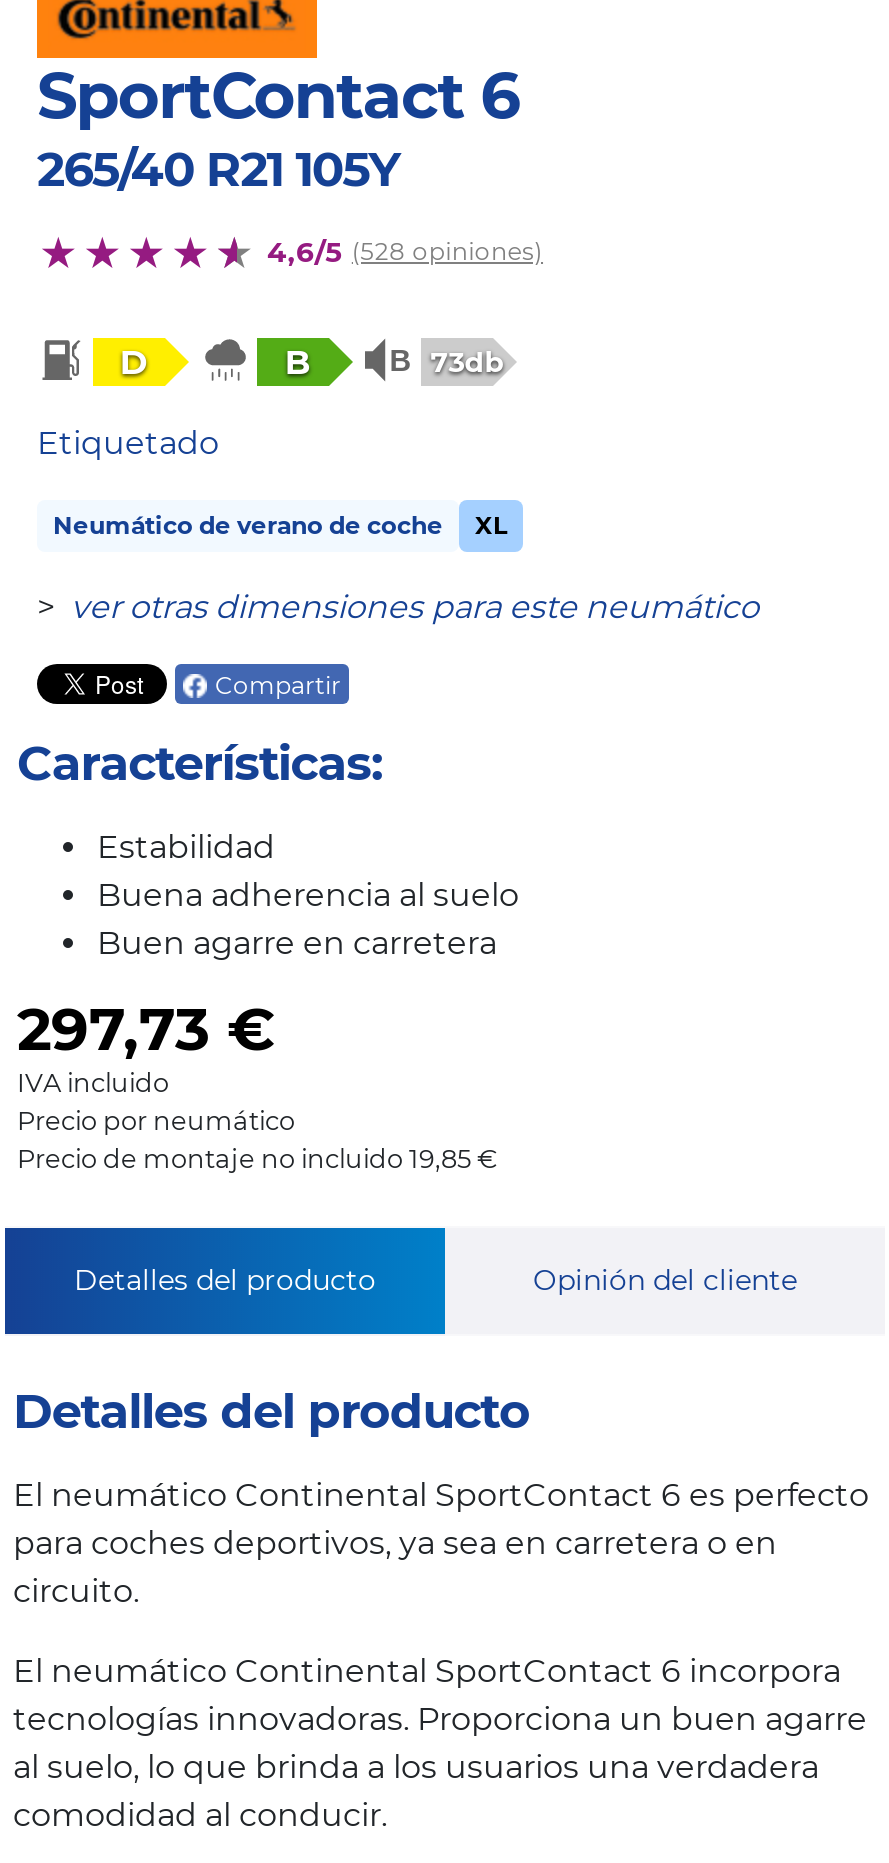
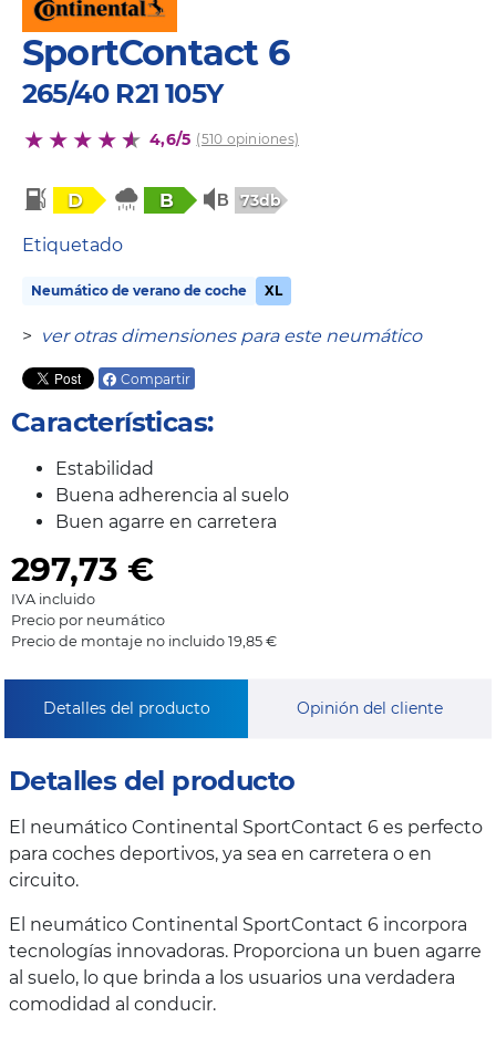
[267,234,543,270] 4,6/5 (528 opiniones) -> [149,130,299,150] 4,6/5 (510 opiniones)

